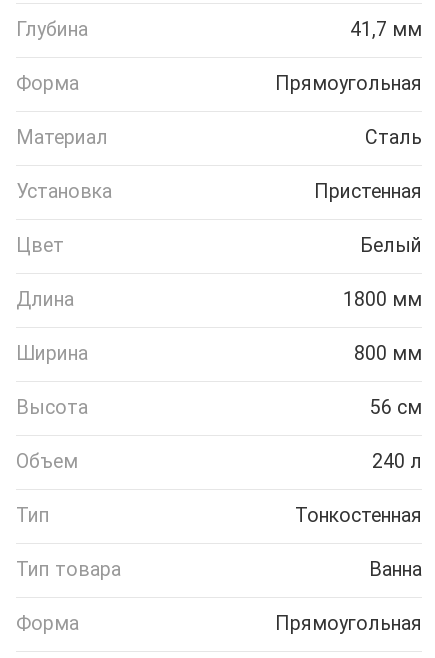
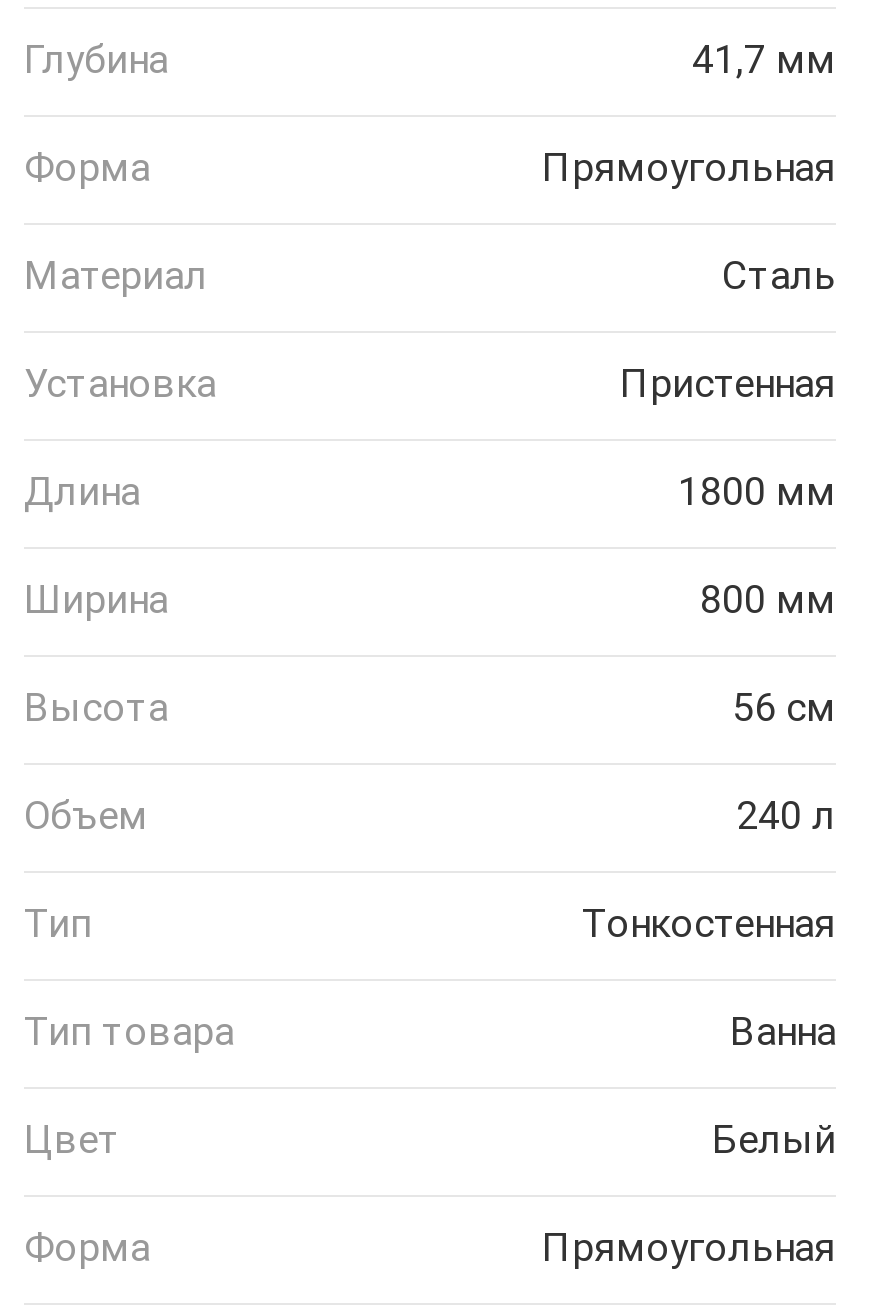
moved [16,234,422,257] -> [24,1117,836,1163]: Цвет | Белый
moved [16,288,422,581] -> [24,469,836,1055]: Длина | 1800 мм | Ширина | ... | Тип товара | Ванна

